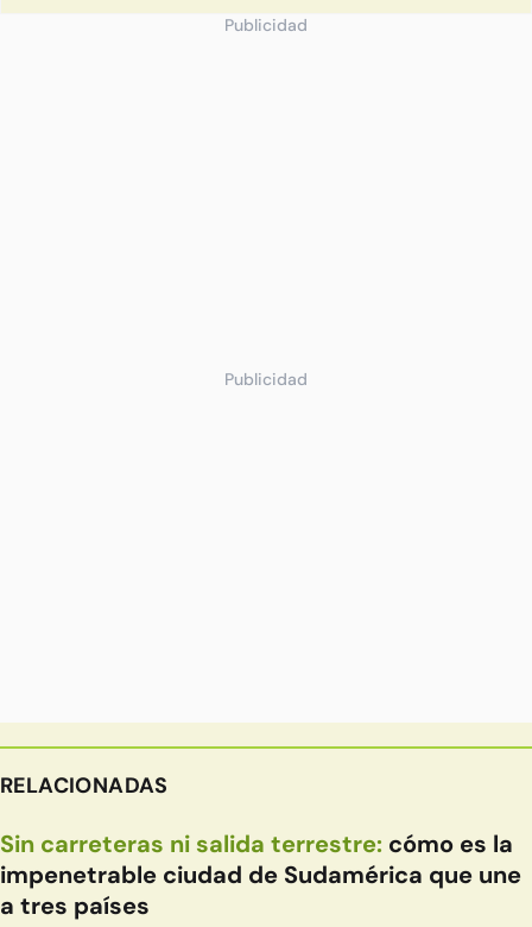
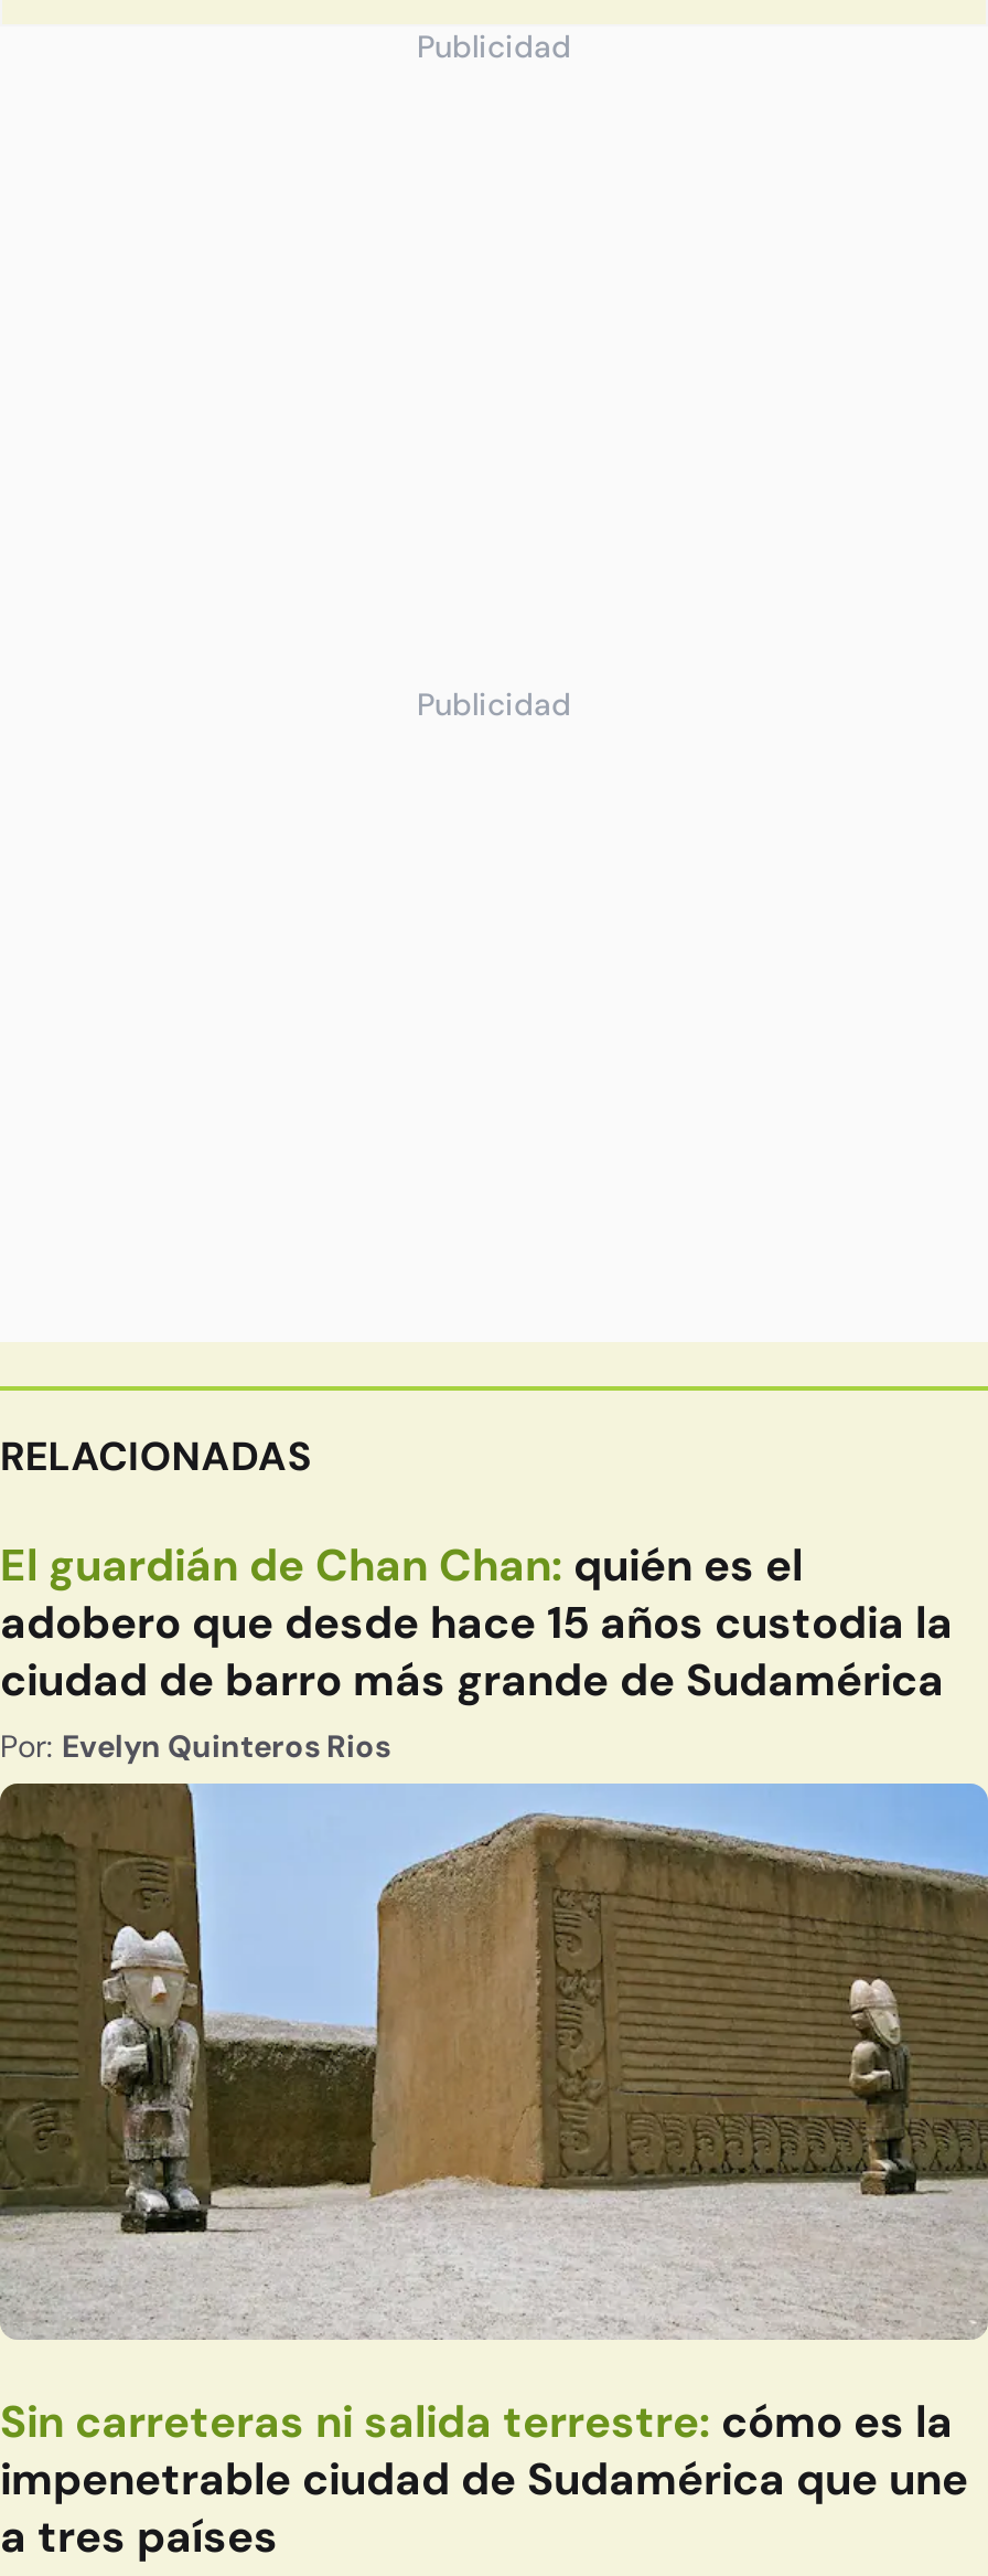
none -> [0,1537,953,1767] El guardián de Chan Chan: quién es el | adobero que desde hace 15 años custodia la | ciudad de barro más grande de Sudamérica | Por: Evelyn Quinteros Rios
none -> [7,1782,981,2341] [image]

